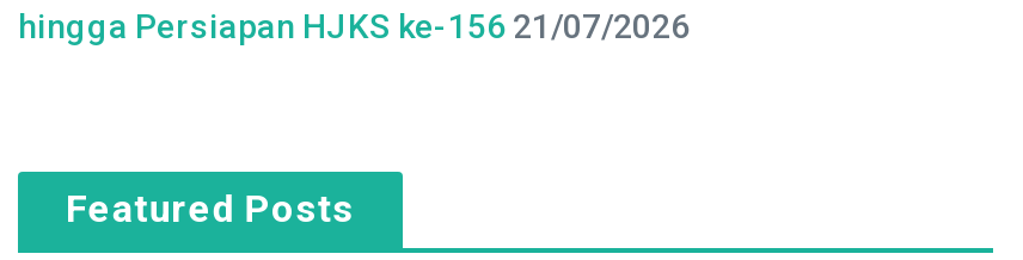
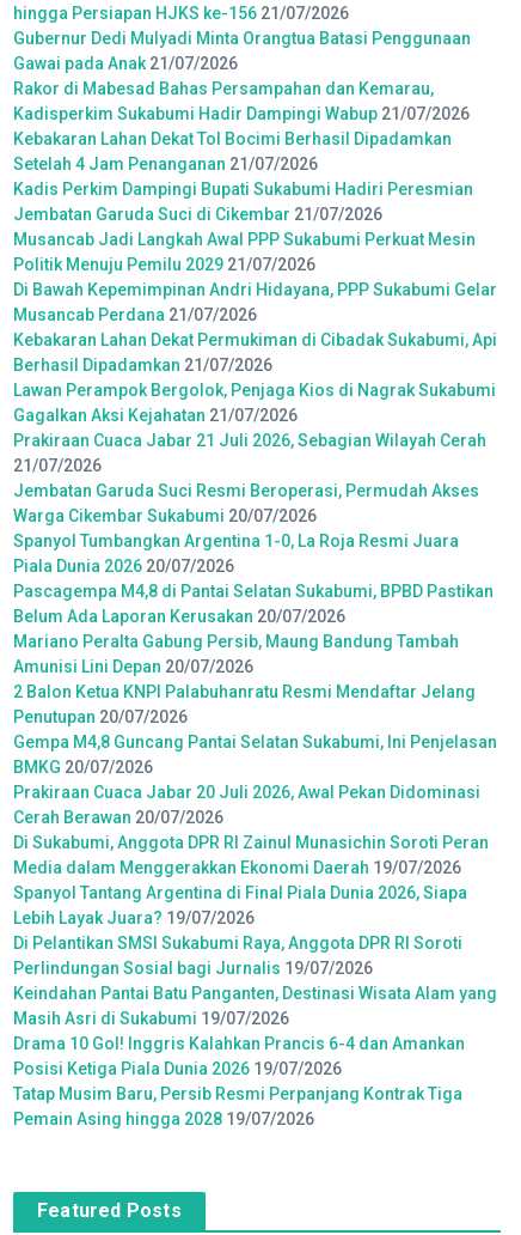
none -> [13,29,497,1128] Gubernur Dedi Mulyadi Minta Orangtua Batasi Penggunaan | Gawai pada Anak 21/07/2026 | Rakor di Mabesad Bahas Persampahan dan Kemarau, | Kadisperkim Sukabumi Hadir Dampingi Wabup 21/07/2026 | Kebakaran Lahan Dekat Tol Bocimi Berhasil Dipadamkan | Setelah 4 Jam Penanganan 21/07/2026 | Kadis Perkim Dampingi Bupati Sukabumi Hadiri Peresmian | Jembatan Garuda Suci di Cikembar 21/07/2026 | Musancab Jadi Langkah Awal PPP Sukabumi Perkuat Mesin | Politik Menuju Pemilu 2029 21/07/2026 | Di Bawah Kepemimpinan Andri Hidayana, PPP Sukabumi Gelar | Musancab Perdana 21/07/2026 | Kebakaran Lahan Dekat Permukiman di Cibadak Sukabumi, Api | Berhasil Dipadamkan 21/07/2026 | Lawan Perampok Bergolok, Penjaga Kios di Nagrak Sukabumi | Gagalkan Aksi Kejahatan 21/07/2026 | Prakiraan Cuaca Jabar 21 Juli 2026, Sebagian Wilayah Cerah | 21/07/2026 | Jembatan Garuda Suci Resmi Beroperasi, Permudah Akses | Warga Cikembar Sukabumi 20/07/2026 | Spanyol Tumbangkan Argentina 1-0, La Roja Resmi Juara | Piala Dunia 2026 20/07/2026 | Pascagempa M4,8 di Pantai Selatan Sukabumi, BPBD Pastikan | Belum Ada Laporan Kerusakan 20/07/2026 | Mariano Peralta Gabung Persib, Maung Bandung Tambah | Amunisi Lini Depan 20/07/2026 | 2 Balon Ketua KNPI Palabuhanratu Resmi Mendaftar Jelang | Penutupan 20/07/2026 | Gempa M4,8 Guncang Pantai Selatan Sukabumi, Ini Penjelasan | BMKG 20/07/2026 | Prakiraan Cuaca Jabar 20 Juli 2026, Awal Pekan Didominasi | Cerah Berawan 20/07/2026 | Di Sukabumi, Anggota DPR RI Zainul Munasichin Soroti Peran | Media dalam Menggerakkan Ekonomi Daerah 19/07/2026 | Spanyol Tantang Argentina di Final Piala Dunia 2026, Siapa | Lebih Layak Juara? 19/07/2026 | Di Pelantikan SMSI Sukabumi Raya, Anggota DPR RI Soroti | Perlindungan Sosial bagi Jurnalis 19/07/2026 | Keindahan Pantai Batu Panganten, Destinasi Wisata Alam yang | Masih Asri di Sukabumi 19/07/2026 | Drama 10 Gol! Inggris Kalahkan Prancis 6-4 dan Amankan | Posisi Ketiga Piala Dunia 2026 19/07/2026 | Tatap Musim Baru, Persib Resmi Perpanjang Kontrak Tiga | Pemain Asing hingga 2028 19/07/2026

